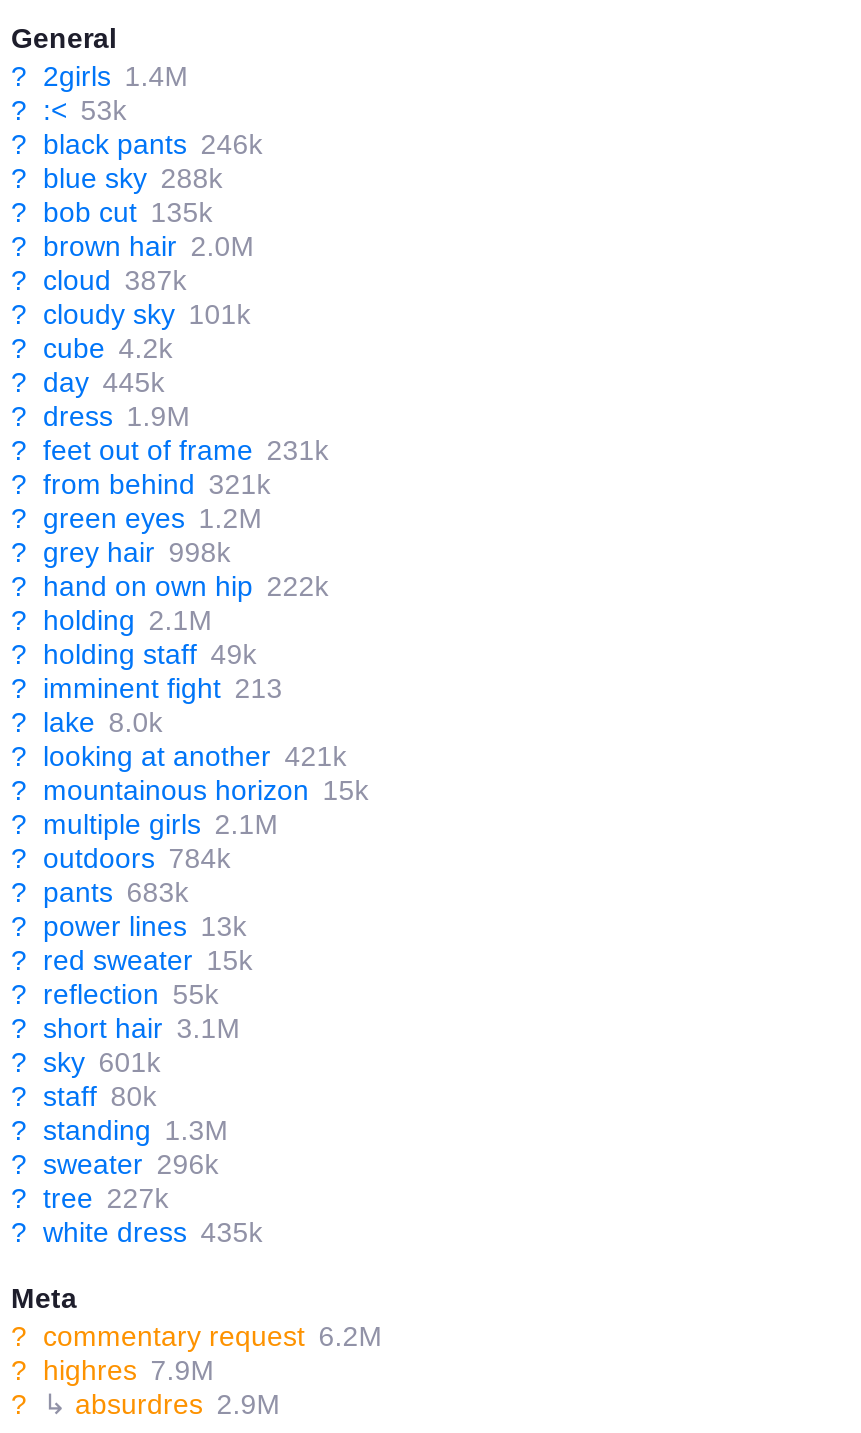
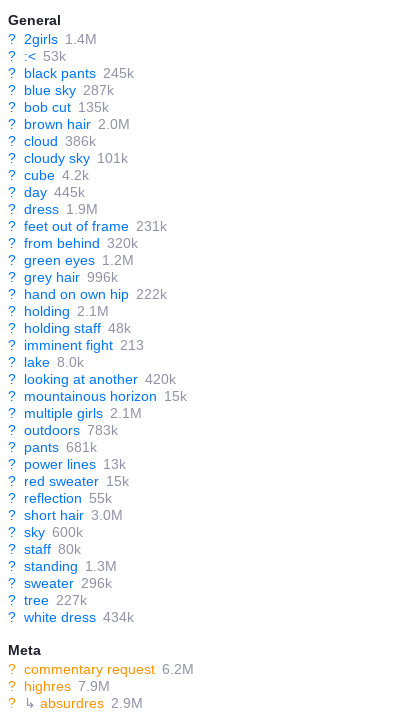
[11,127,263,159] ? black pants 246k -> [8,64,134,80] ? black pants 245k
[11,161,223,193] ? blue sky 288k -> [8,81,114,97] ? blue sky 287k
[11,263,187,295] ? cloud 387k -> [8,132,96,148] ? cloud 386k
[11,467,271,499] ? from behind 321k -> [8,234,138,250] ? from behind 320k
[11,535,231,567] ? grey hair 998k -> [8,268,118,284] ? grey hair 996k
[11,637,257,669] ? holding staff 49k -> [8,319,131,335] ? holding staff 48k
[11,739,347,771] ? looking at another 421k -> [8,370,176,386] ? looking at another 420k
[11,841,231,873] ? outdoors 784k -> [8,421,118,437] ? outdoors 783k
[11,875,189,907] ? pants 683k -> [8,438,97,454] ? pants 681k
[11,1011,241,1043] ? short hair 3.1M -> [8,506,123,522] ? short hair 3.0M
[11,1045,161,1077] ? sky 601k -> [8,523,83,539] ? sky 600k
[11,1215,263,1247] ? white dress 435k -> [8,608,134,624] ? white dress 434k

